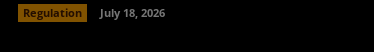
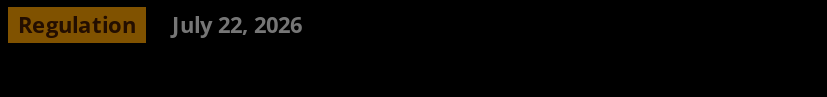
[23,5,165,20] Regulation July 18, 2026 -> [18,10,302,40] Regulation July 22, 2026

